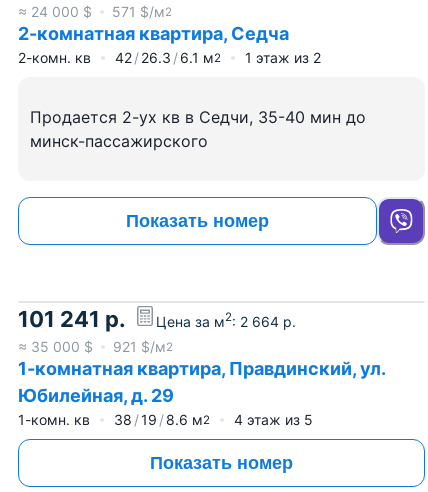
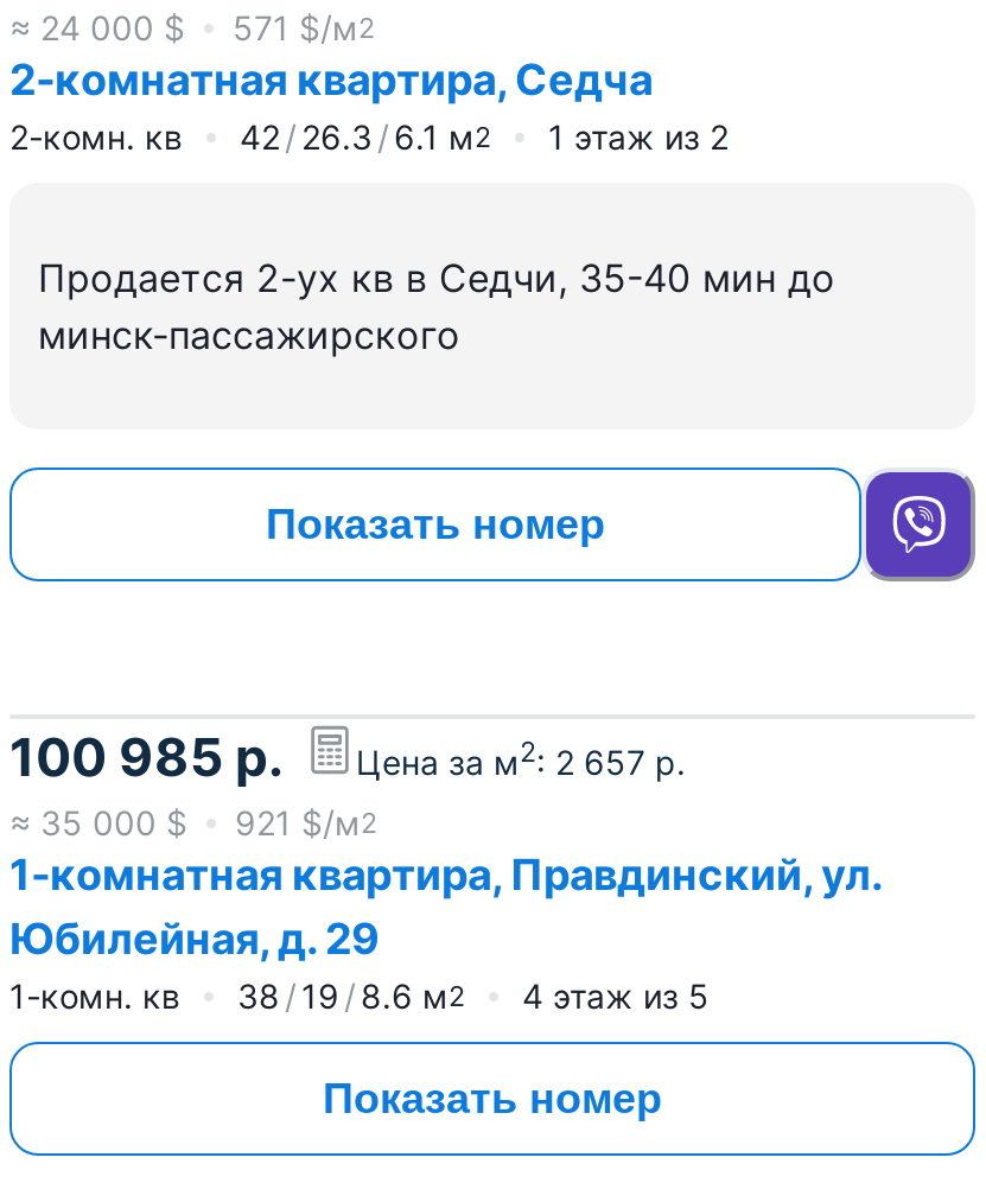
[18,306,126,332] 101 241 р. -> [9,727,285,789] 100 985 р.
[156,310,296,330] Цена за м2: 2 664 р. -> [356,736,686,782] Цена за м2: 2 657 р.

